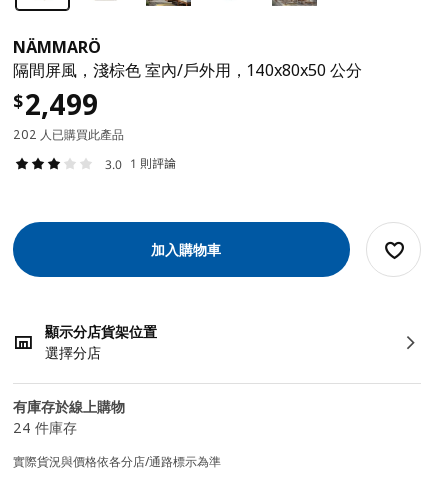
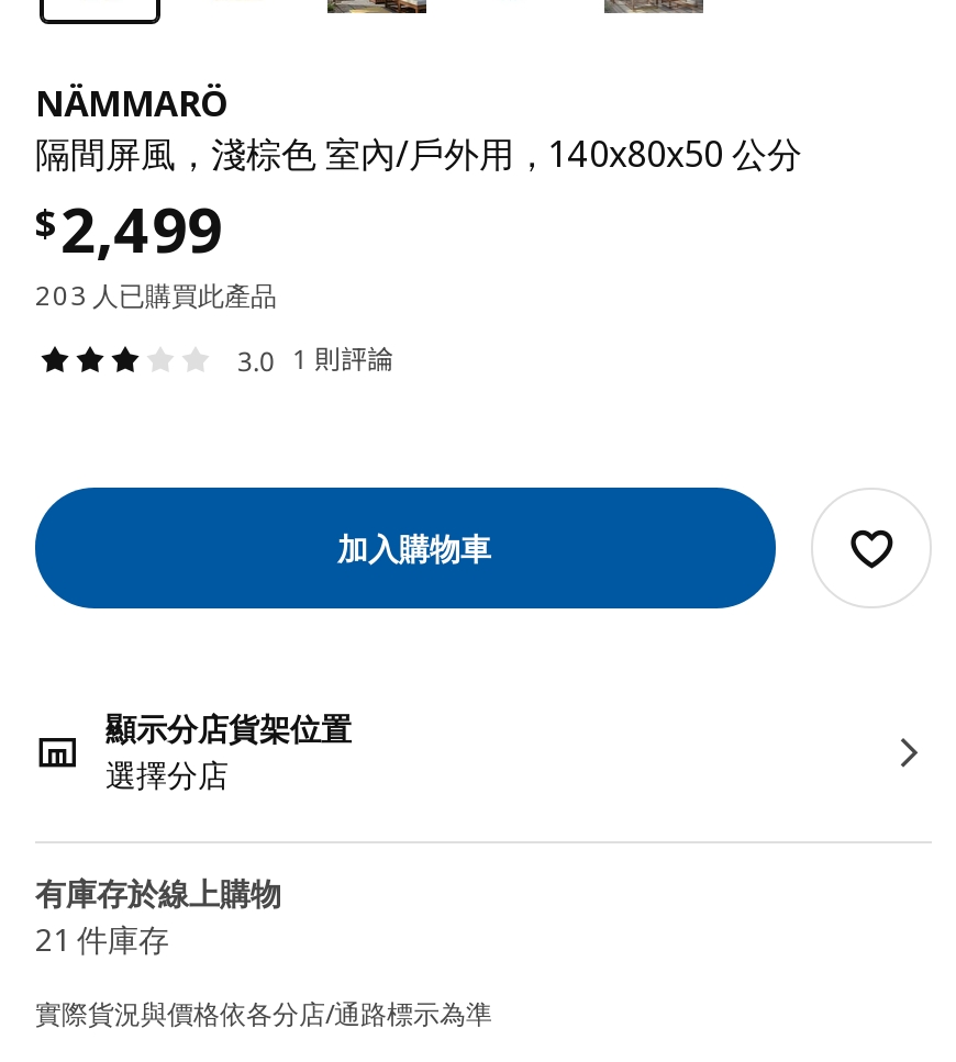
[13,126,124,143] 202 人已購買此產品 -> [35,277,277,314] 203 人已購買此產品
[13,418,77,437] 24 件庫存 -> [35,918,169,960] 21 件庫存

